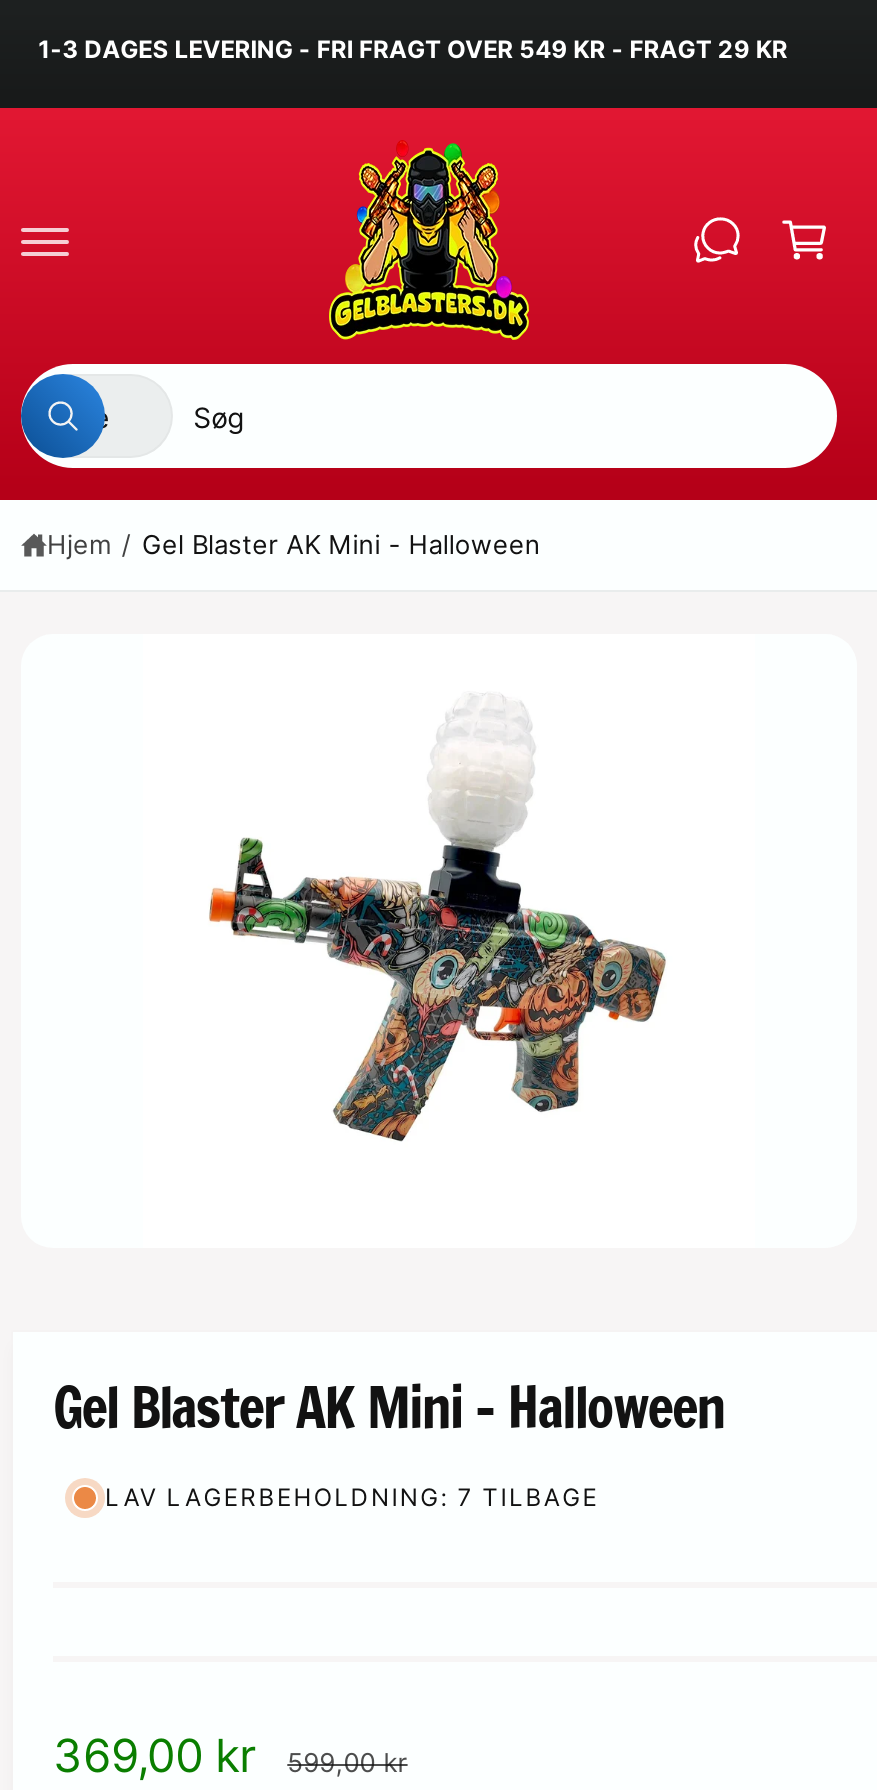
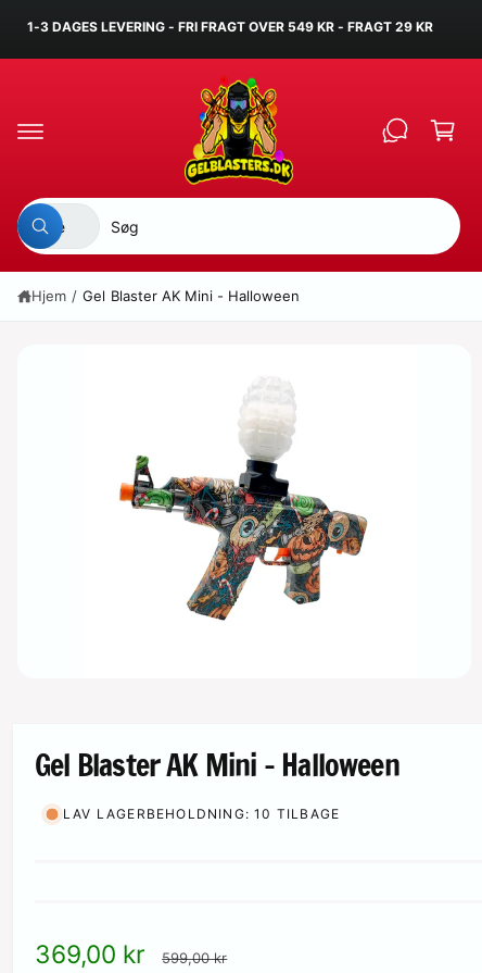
[105,1482,599,1512] LAV LAGERBEHOLDNING: 7 TILBAGE -> [63,805,340,822] LAV LAGERBEHOLDNING: 10 TILBAGE

